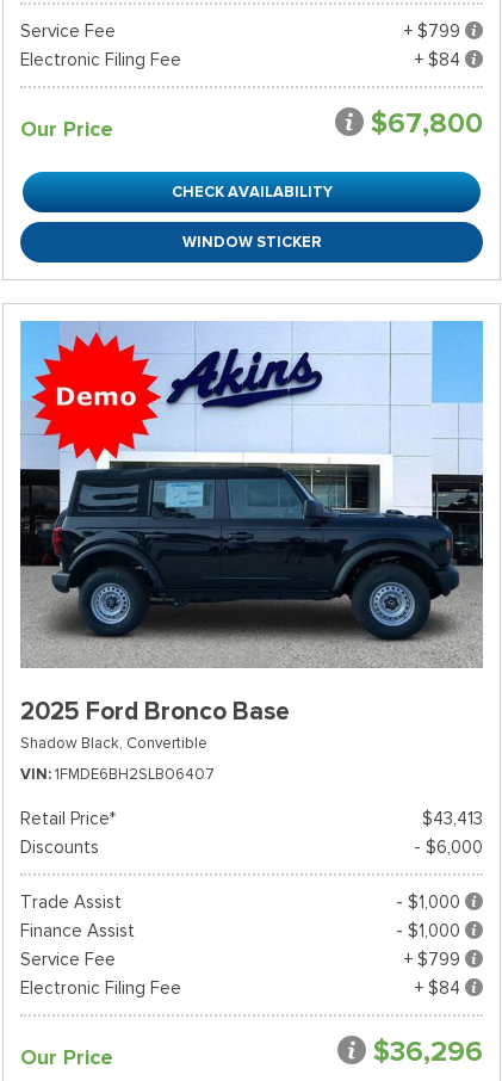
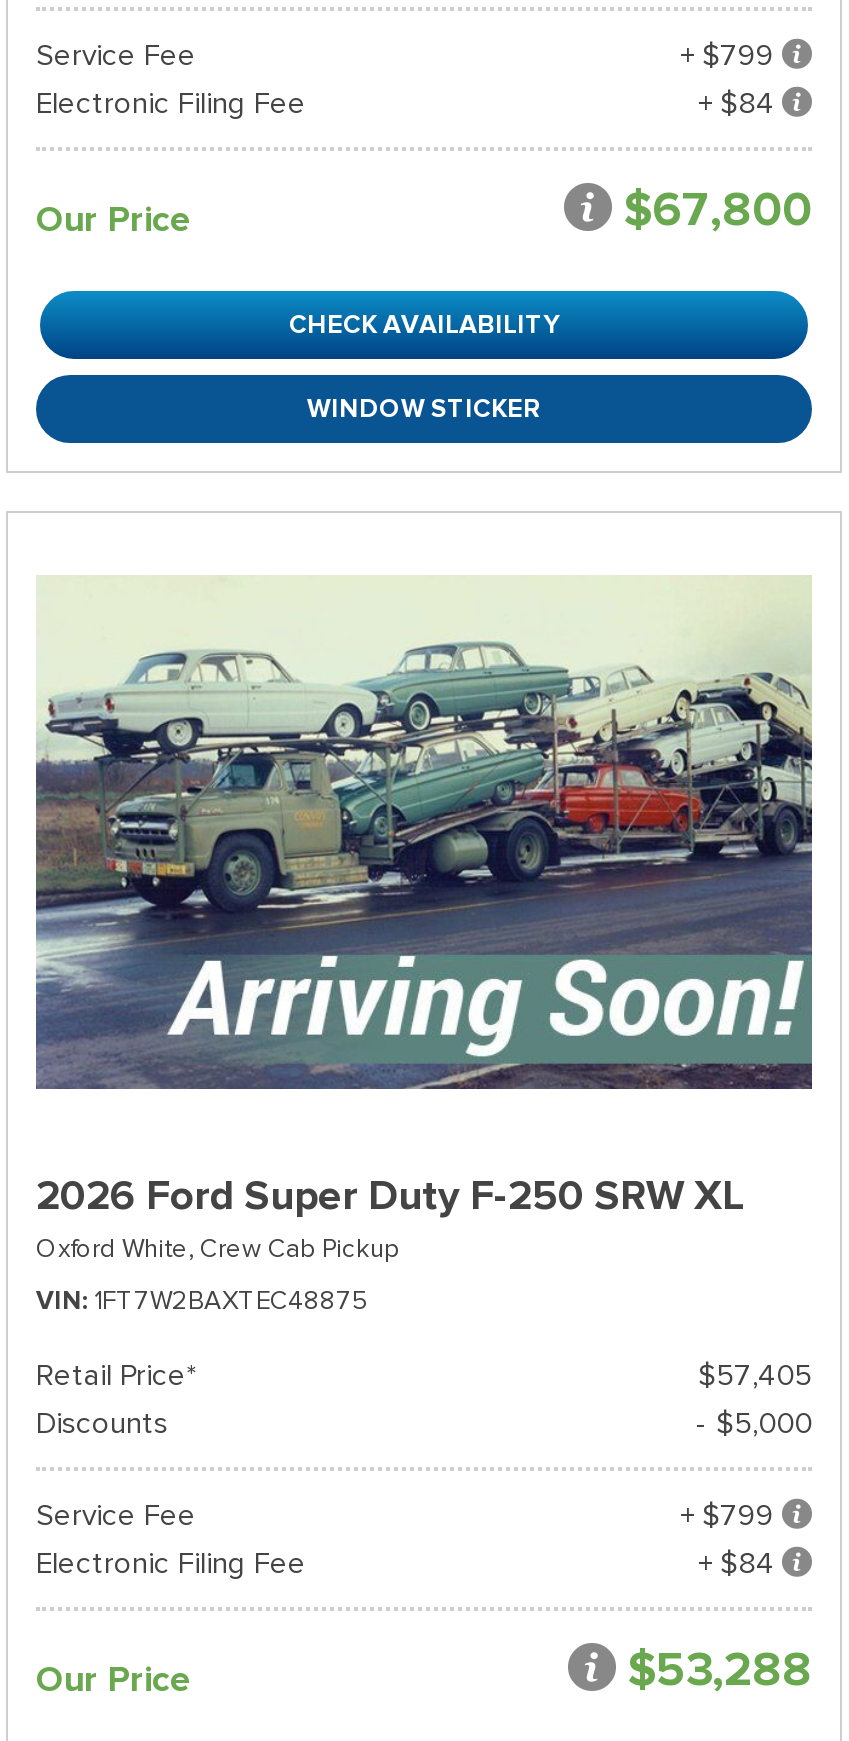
[19,320,484,753] [image] | 2025 Ford Bronco Base | Shadow Black, Convertible -> [34,541,814,1265] [image] | 2026 Ford Super Duty F-250 SRW XL | Oxford White, Crew Cab Pickup
[20,764,215,784] VIN 1FMDE6BH2SLB06407 -> [36,1283,368,1317] VIN 1FT7W2BAXTEC48875
[422,808,483,829] $43,413 -> [698,1357,812,1393] $57,405
[20,836,483,941] - $6,000 | Trade Assist | - $1,000 | Finance Assist | - $1,000 -> [696,1405,812,1441] - $5,000
[373,1033,483,1069] $36,296 -> [628,1639,812,1699] $53,288

